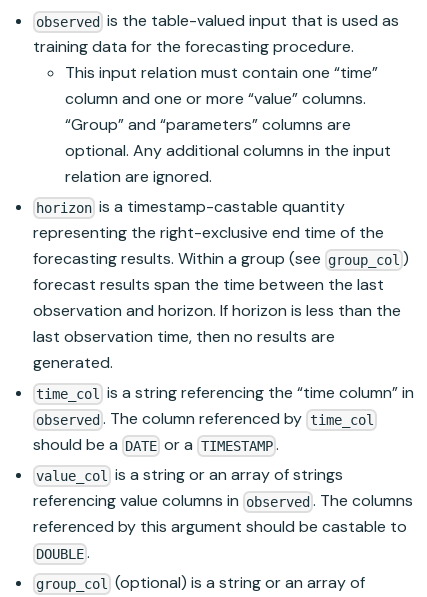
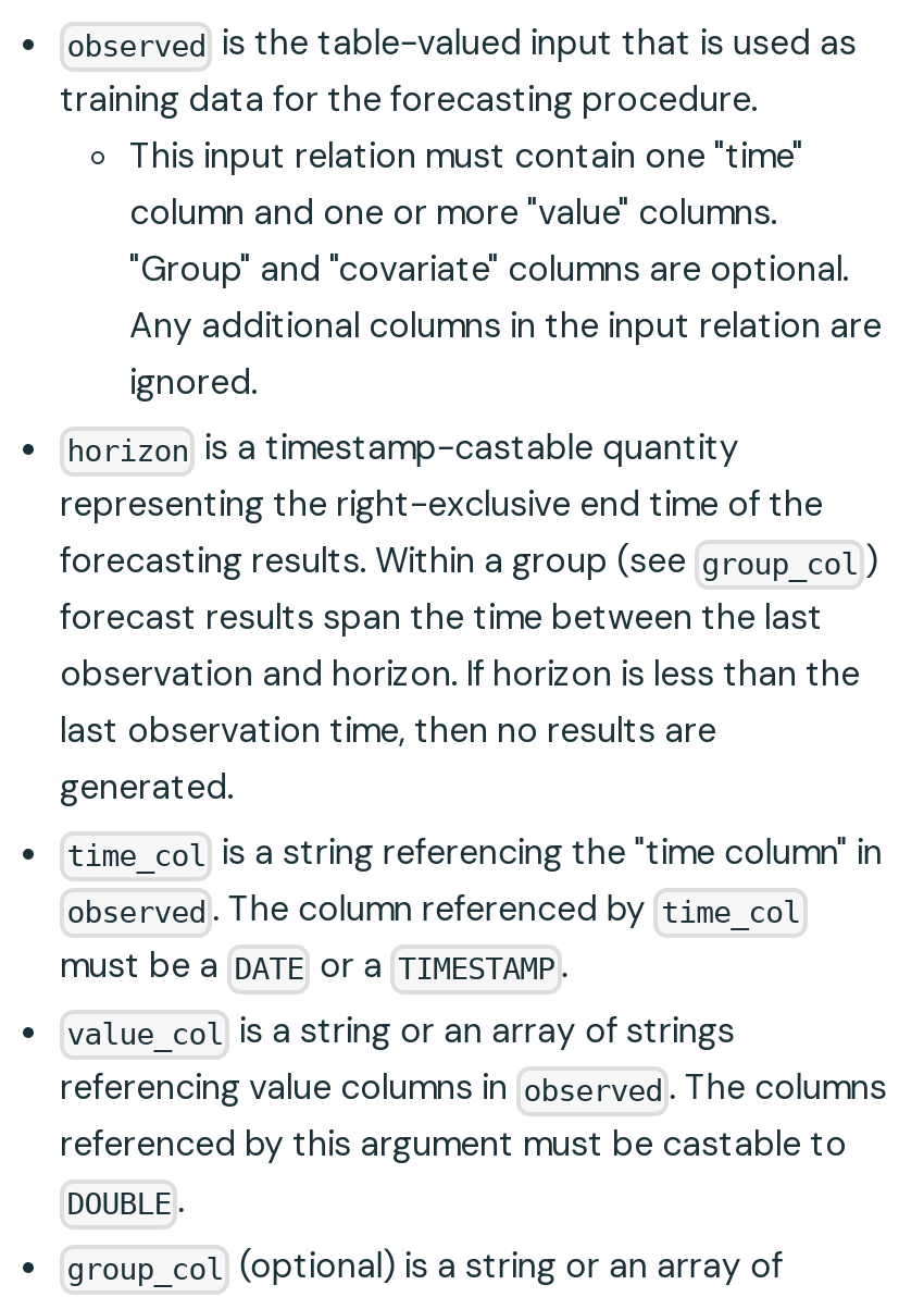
[65,62,391,187] This input relation must contain one “time” | column and one or more “value” columns. | “Group” and “parameters” columns are | optional. Any additional columns in the input | relation are ignored. -> [129,133,882,405] This input relation must contain one "time" | column and one or more "value" columns. | "Group" and "covariate" columns are optional. | Any additional columns in the input relation are | ignored.
[36,382,414,403] time_col is a string referencing the “time column” in -> [67,830,882,875] time_col is a string referencing the "time column" in
[33,434,279,455] should be a DATE or a TIMESTAMP . -> [60,943,568,989] must be a DATE or a TIMESTAMP .
[33,516,407,537] referenced by this argument should be castable to -> [60,1121,847,1167] referenced by this argument must be castable to

